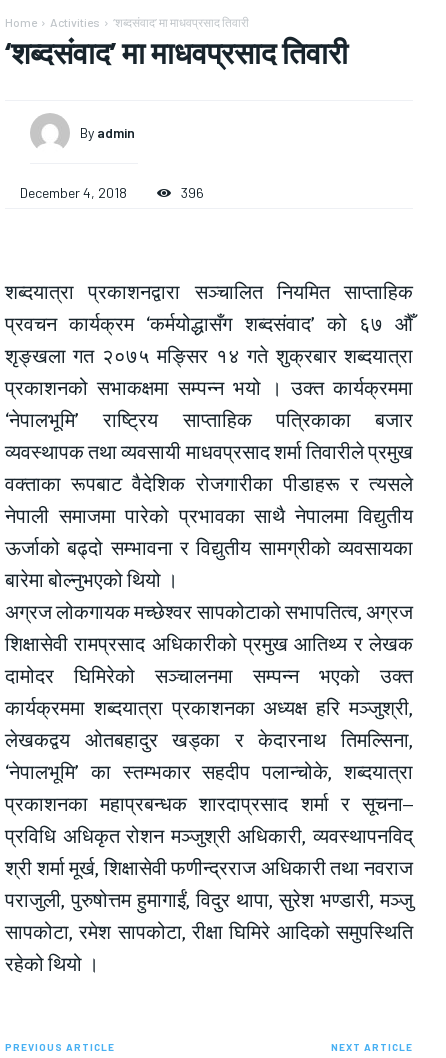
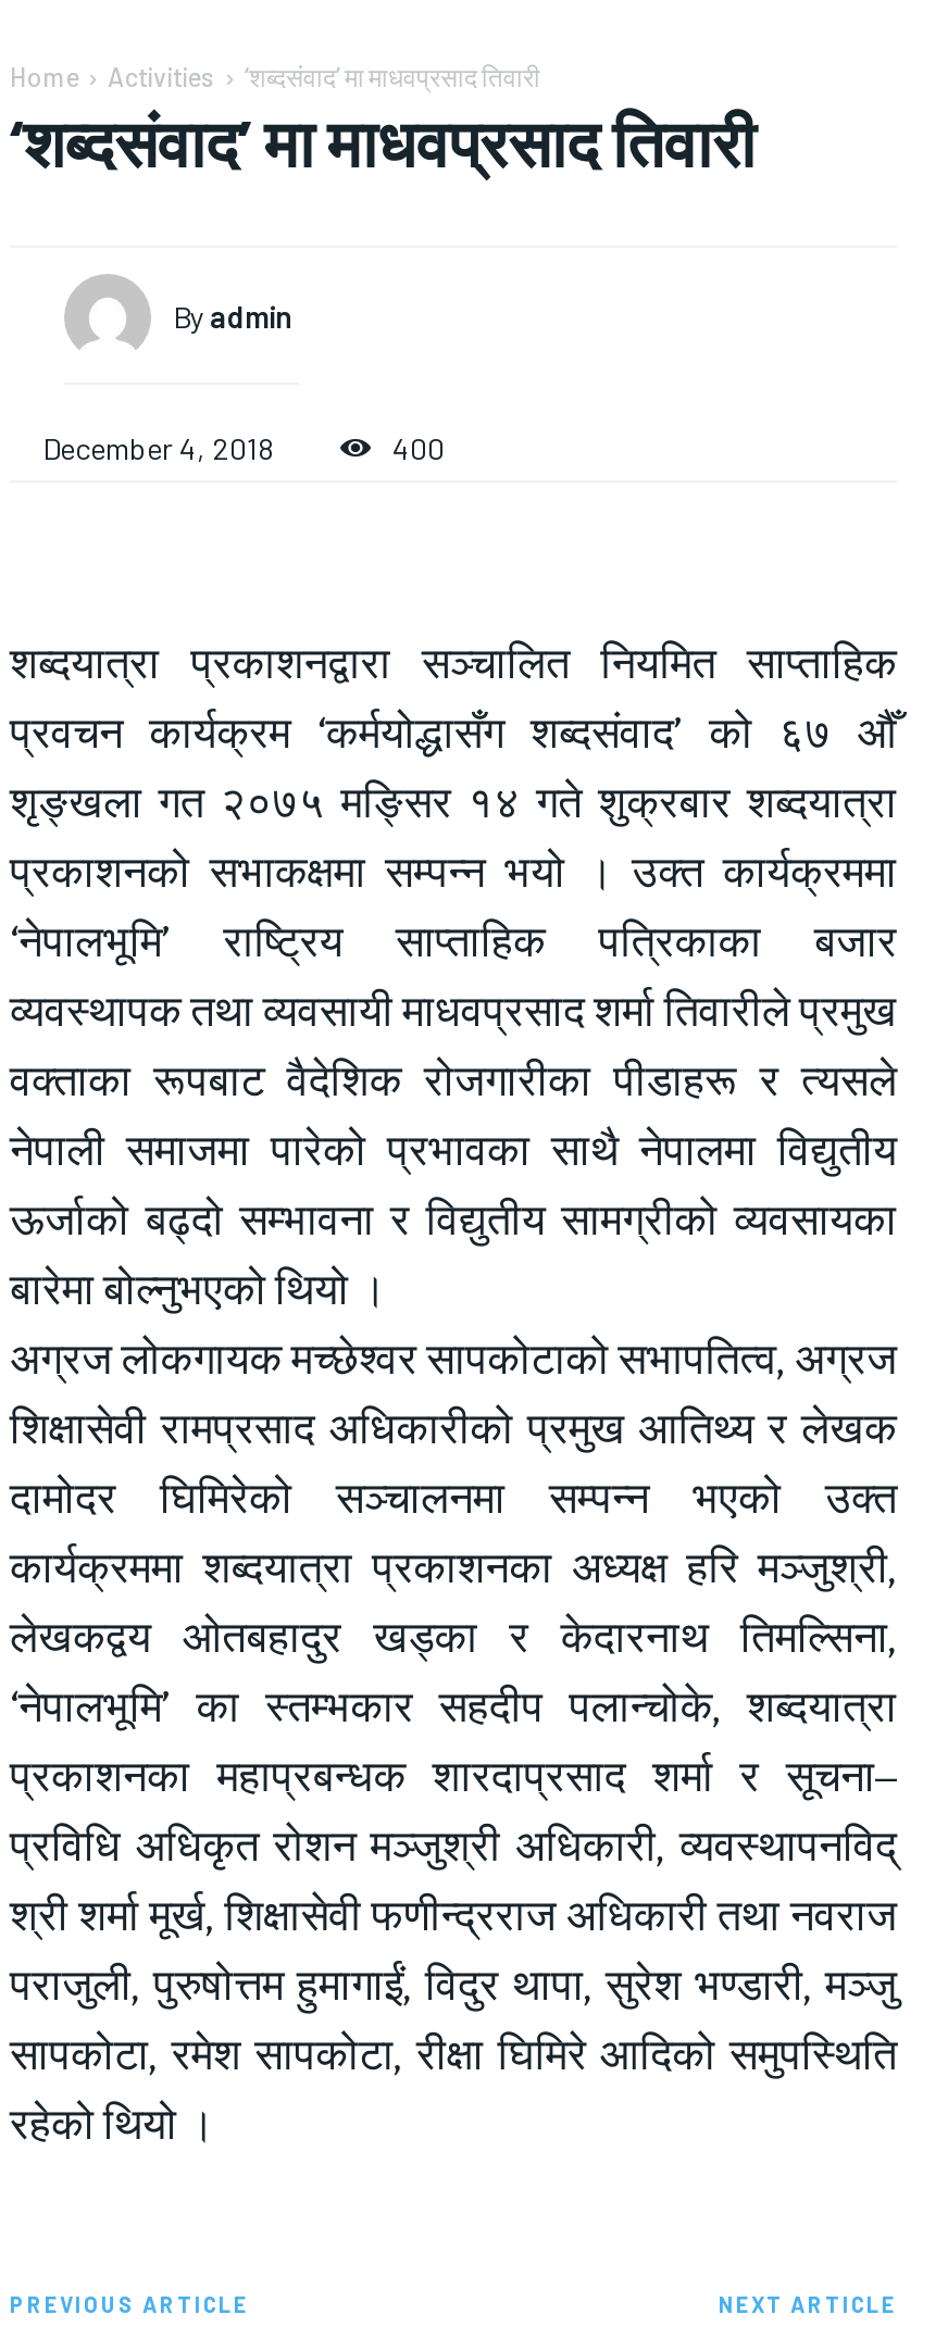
[181,185,204,202] 396 -> [392,430,445,467] 400

